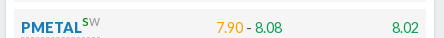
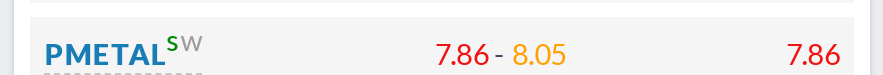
[216,19,282,36] 7.90 - 8.08 -> [435,37,567,71] 7.86 - 8.05
[392,19,419,36] 8.02 -> [786,37,840,71] 7.86

